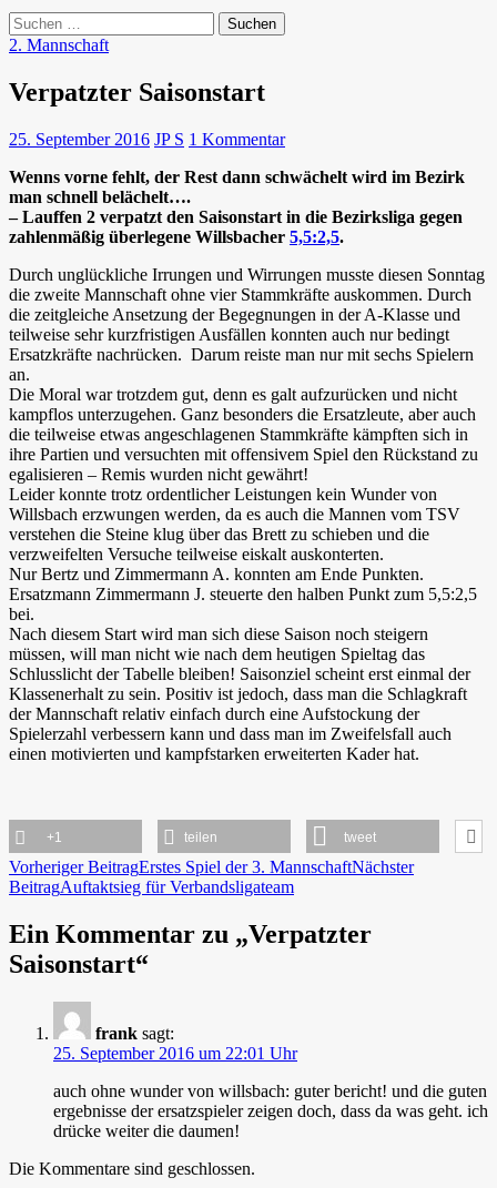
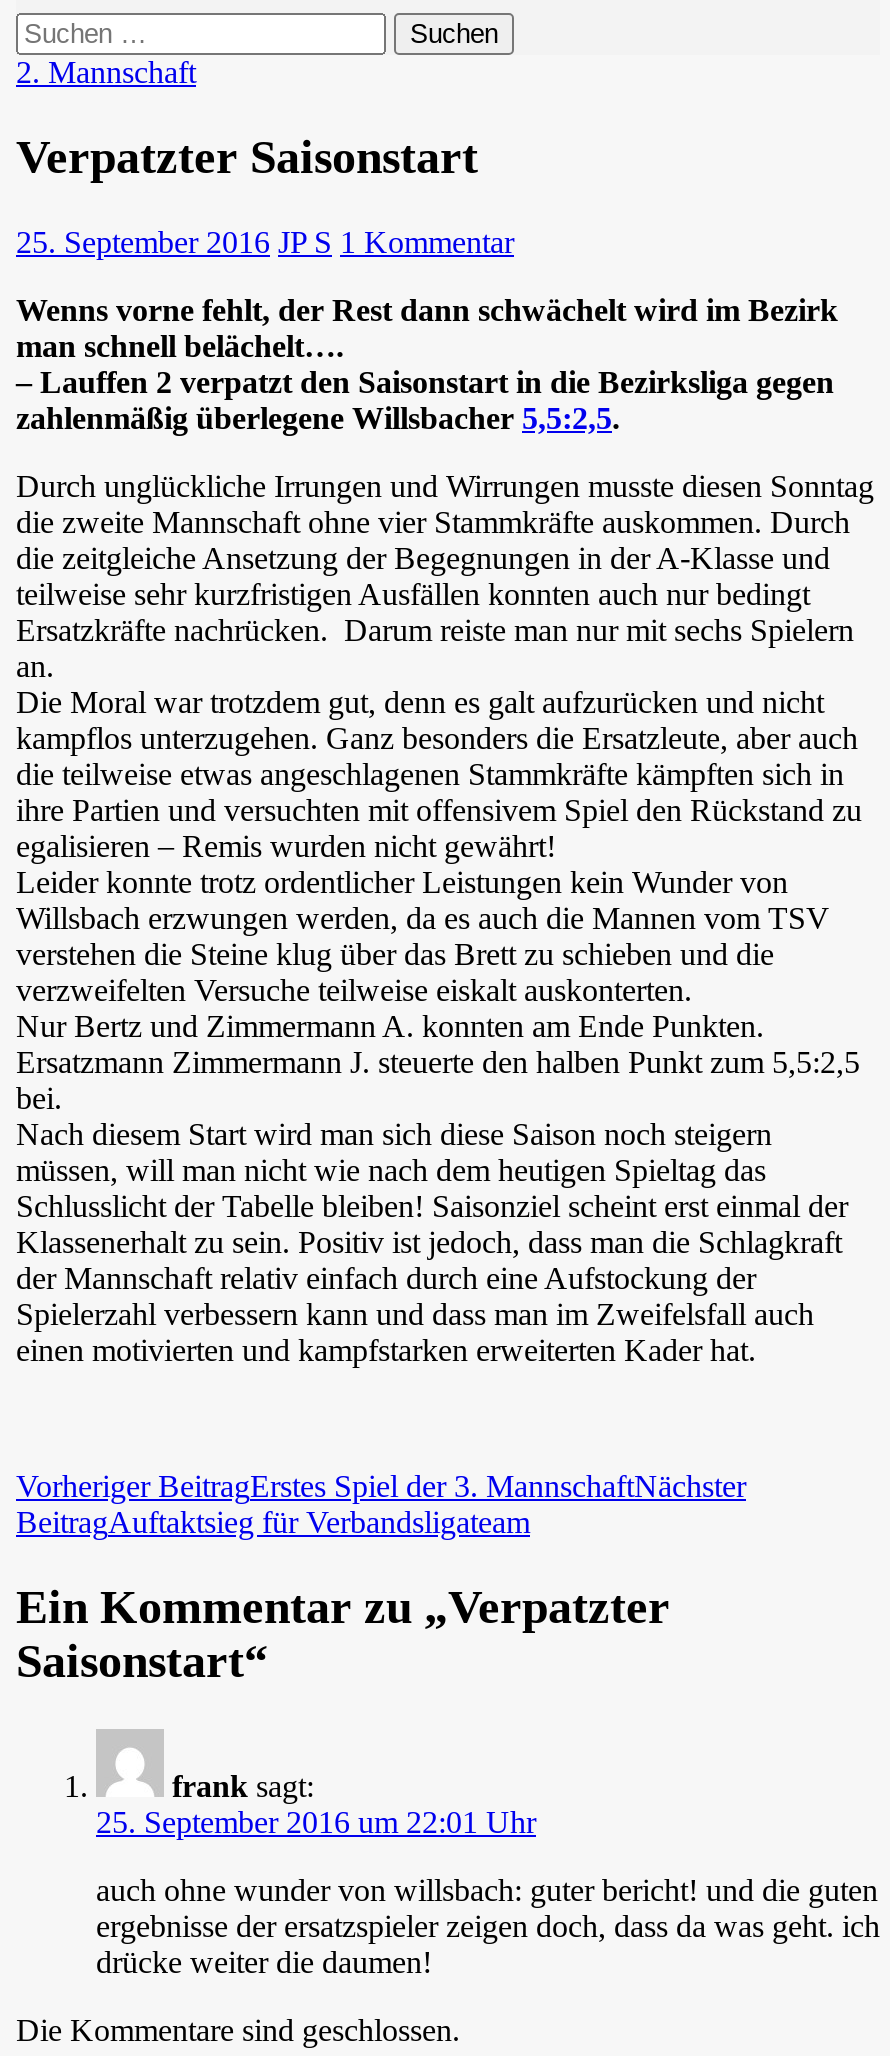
[47,830,376,845] +1 | teilen | tweet -> none

